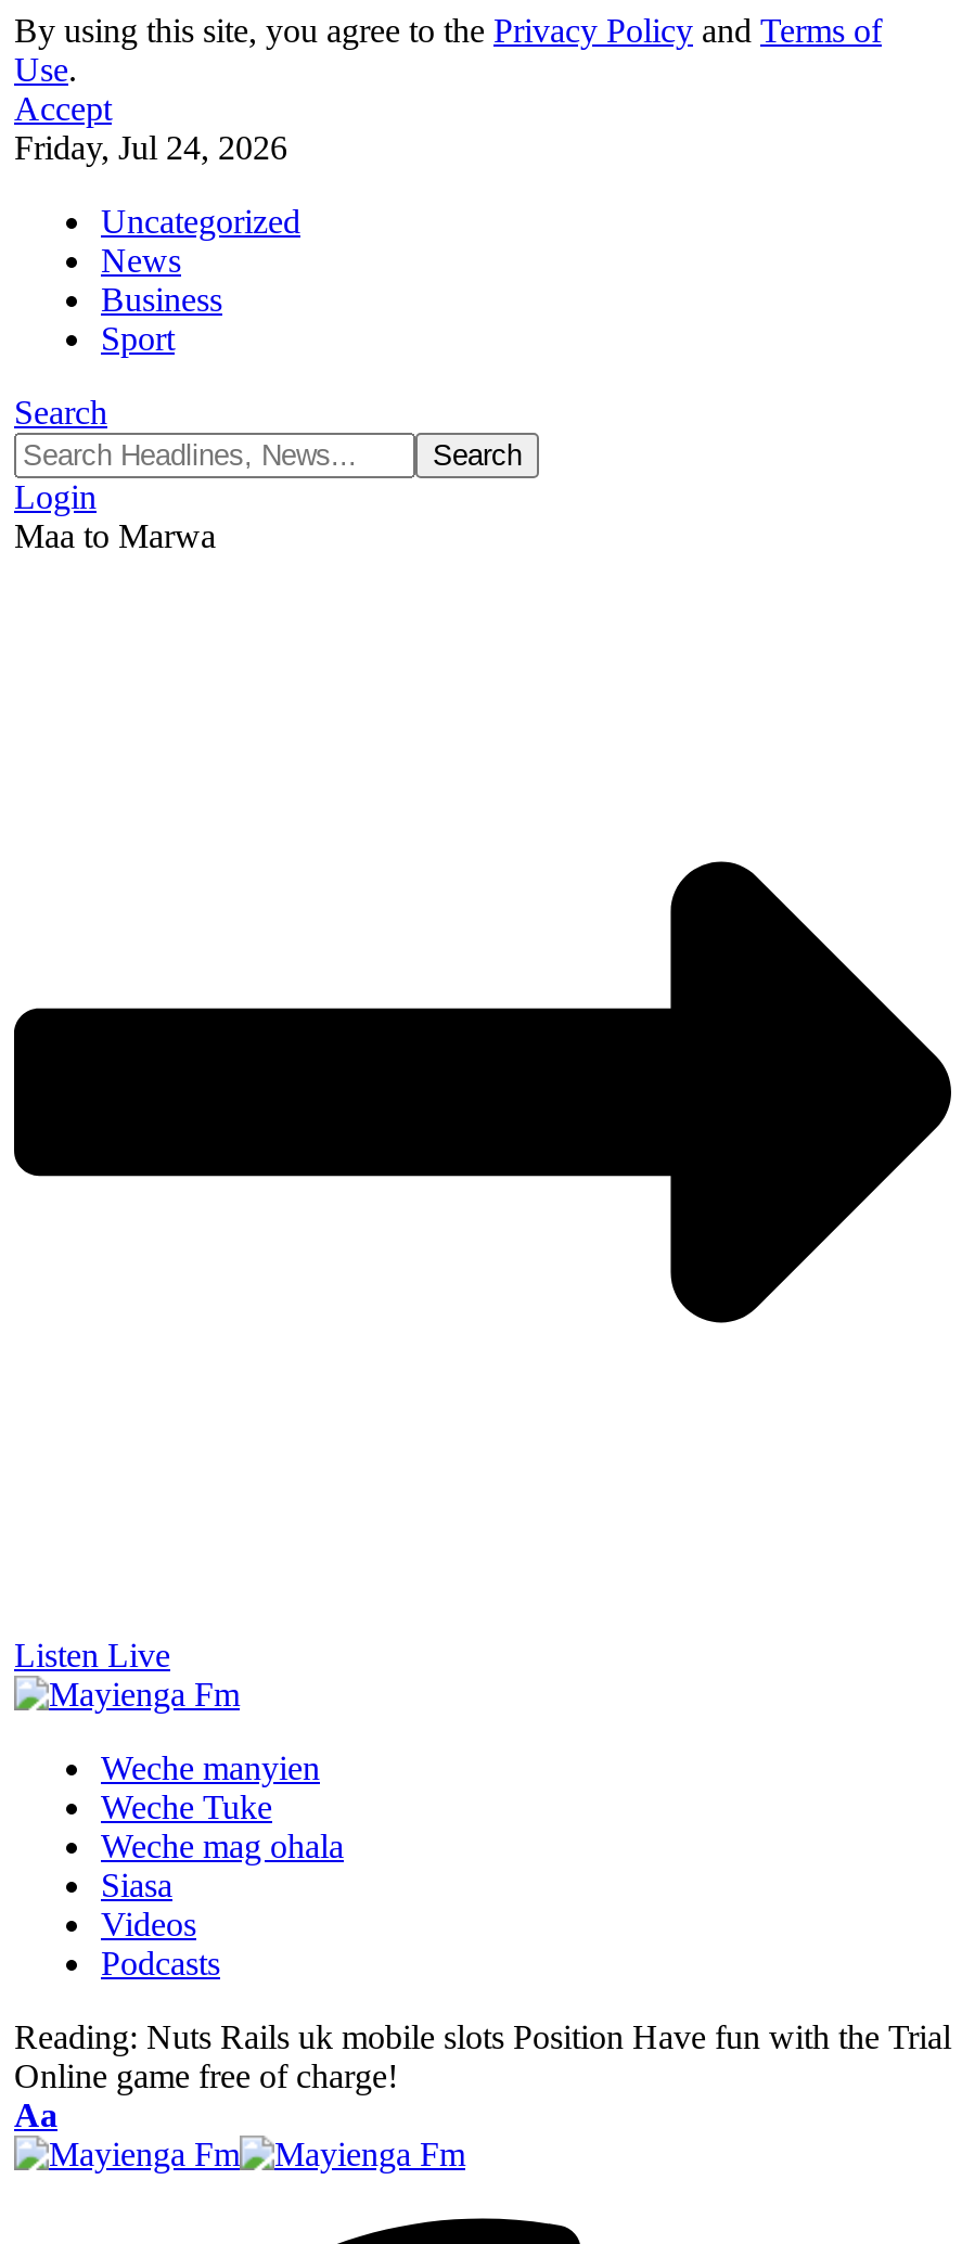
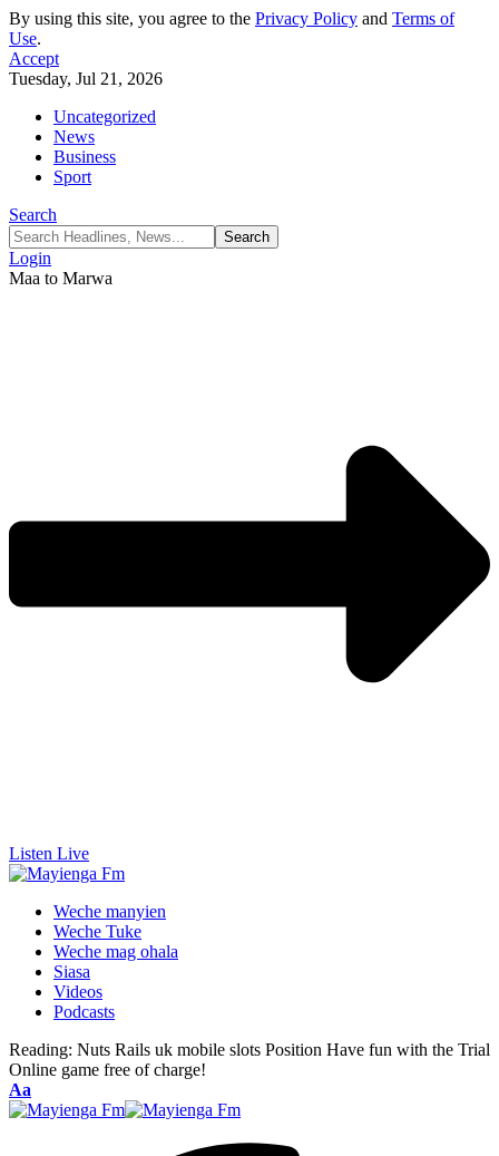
[14,129,287,166] Friday, Jul 24, 2026 -> [9,69,163,88] Tuesday, Jul 21, 2026

